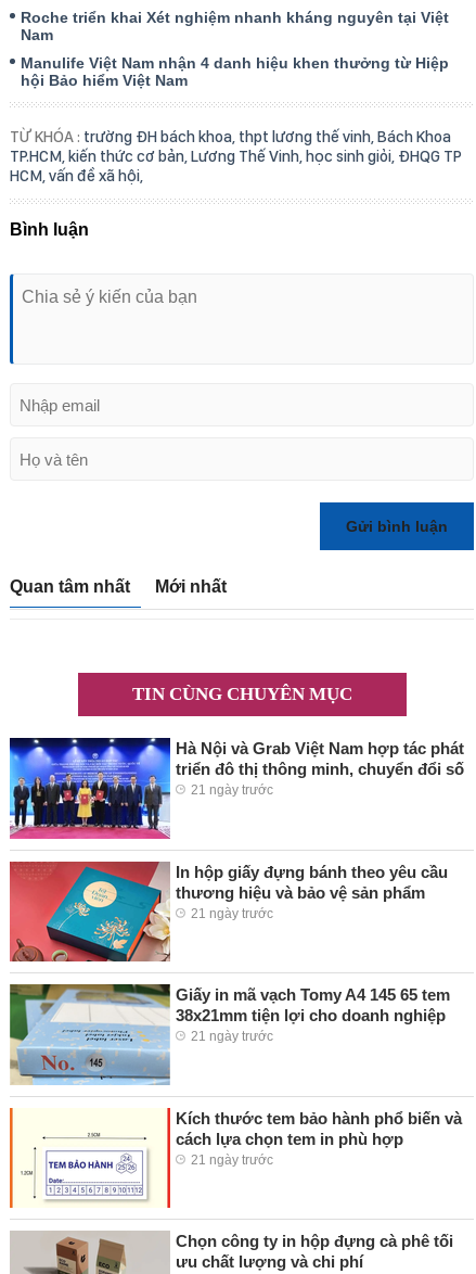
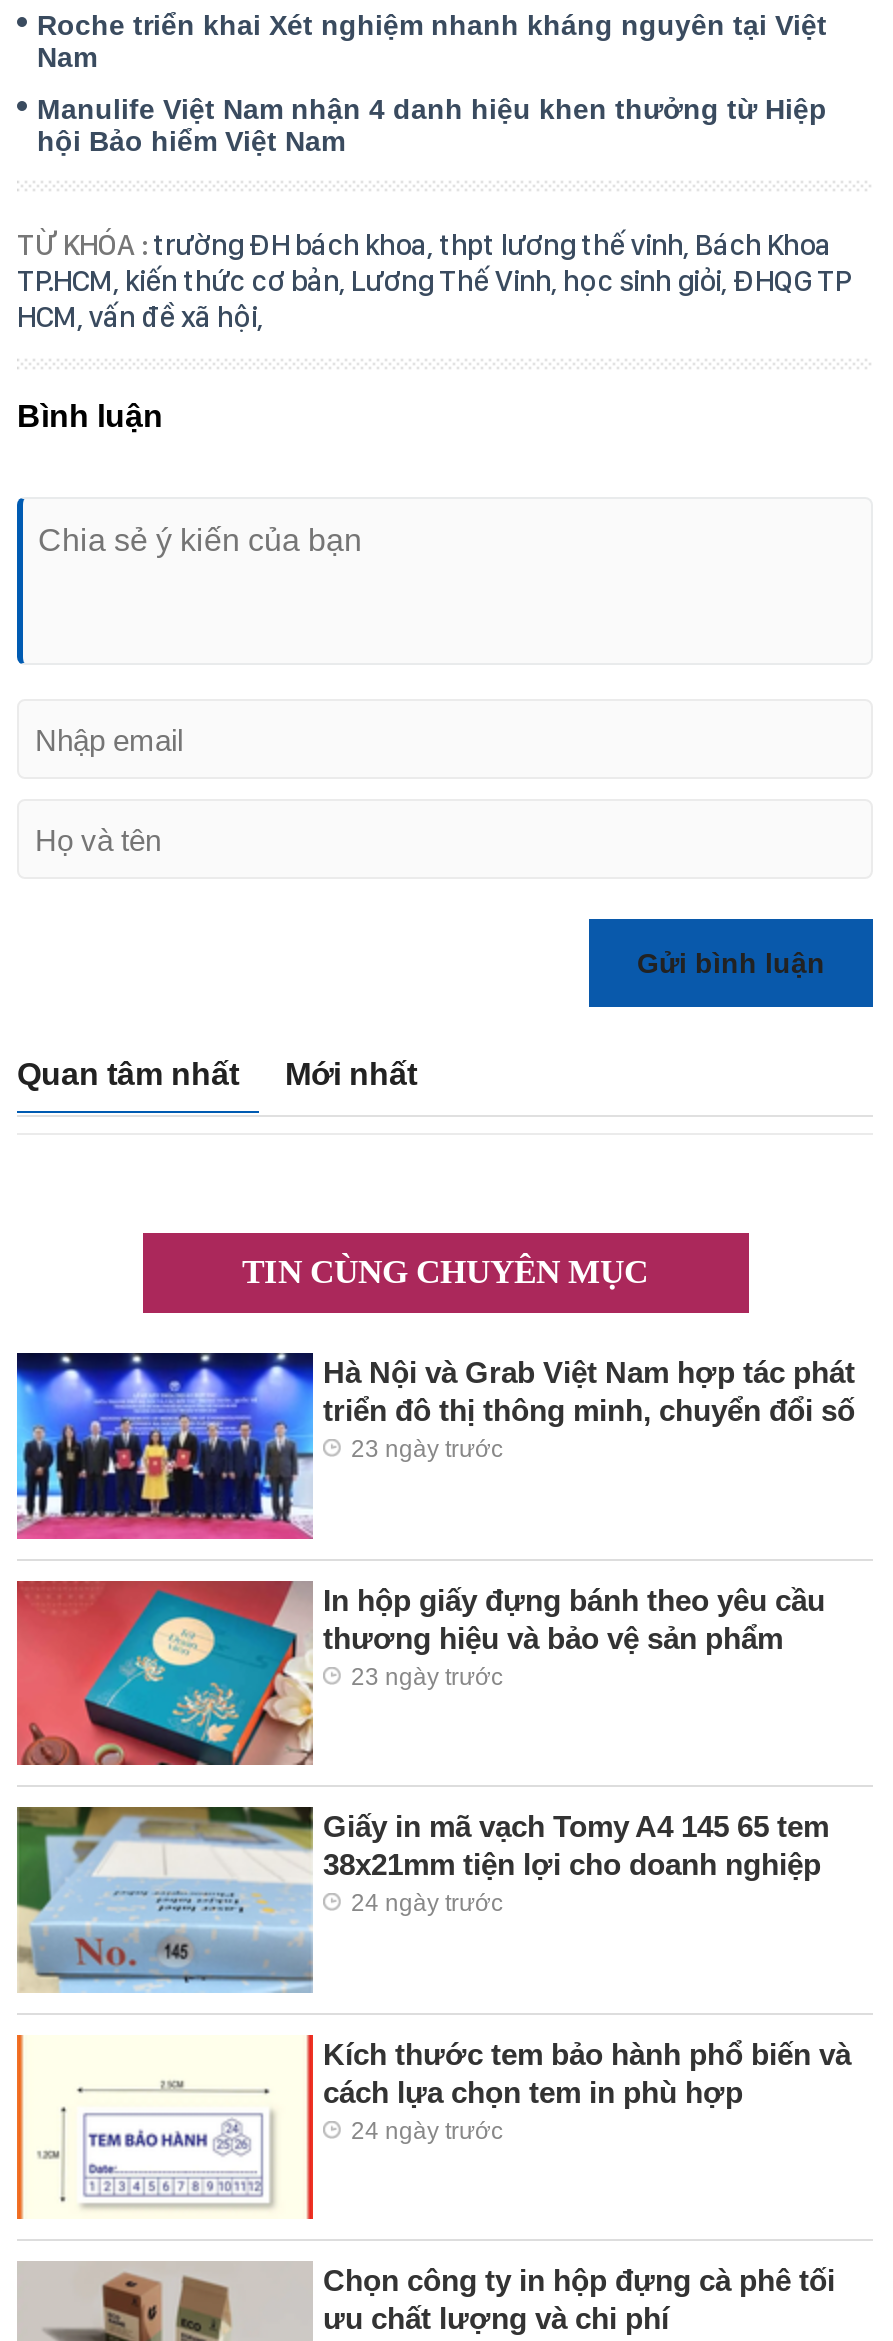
[191,783,273,798] 21 ngày trước -> [351,1436,503,1464] 23 ngày trước
[191,906,273,921] 21 ngày trước -> [351,1663,503,1691] 23 ngày trước
[191,1029,273,1044] 21 ngày trước -> [351,1890,503,1918] 24 ngày trước
[191,1152,273,1167] 21 ngày trước -> [351,2117,503,2145] 24 ngày trước

